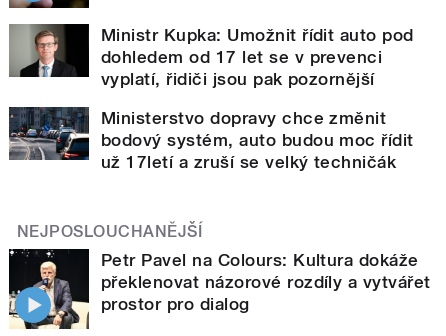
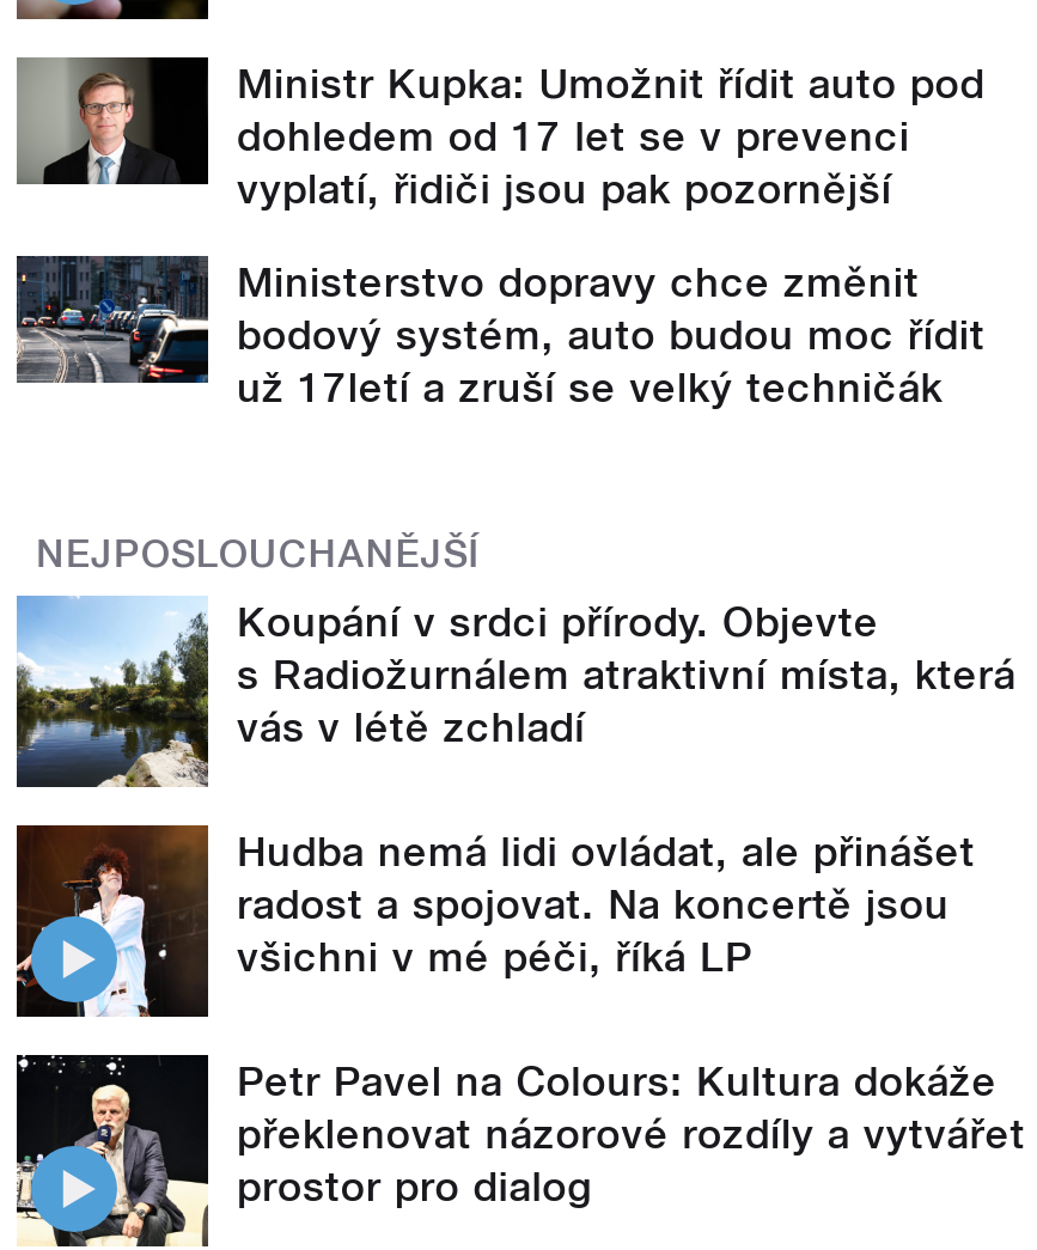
none -> [14,596,1016,980] [image] | Koupání v srdci přírody. Objevte | s Radiožurnálem atraktivní místa, která | vás v létě zchladí | Hudba nemá lidi ovládat, ale přinášet | radost a spojovat. Na koncertě jsou | všichni v mé péči, říká LP
none -> [14,823,211,1019] [image]

